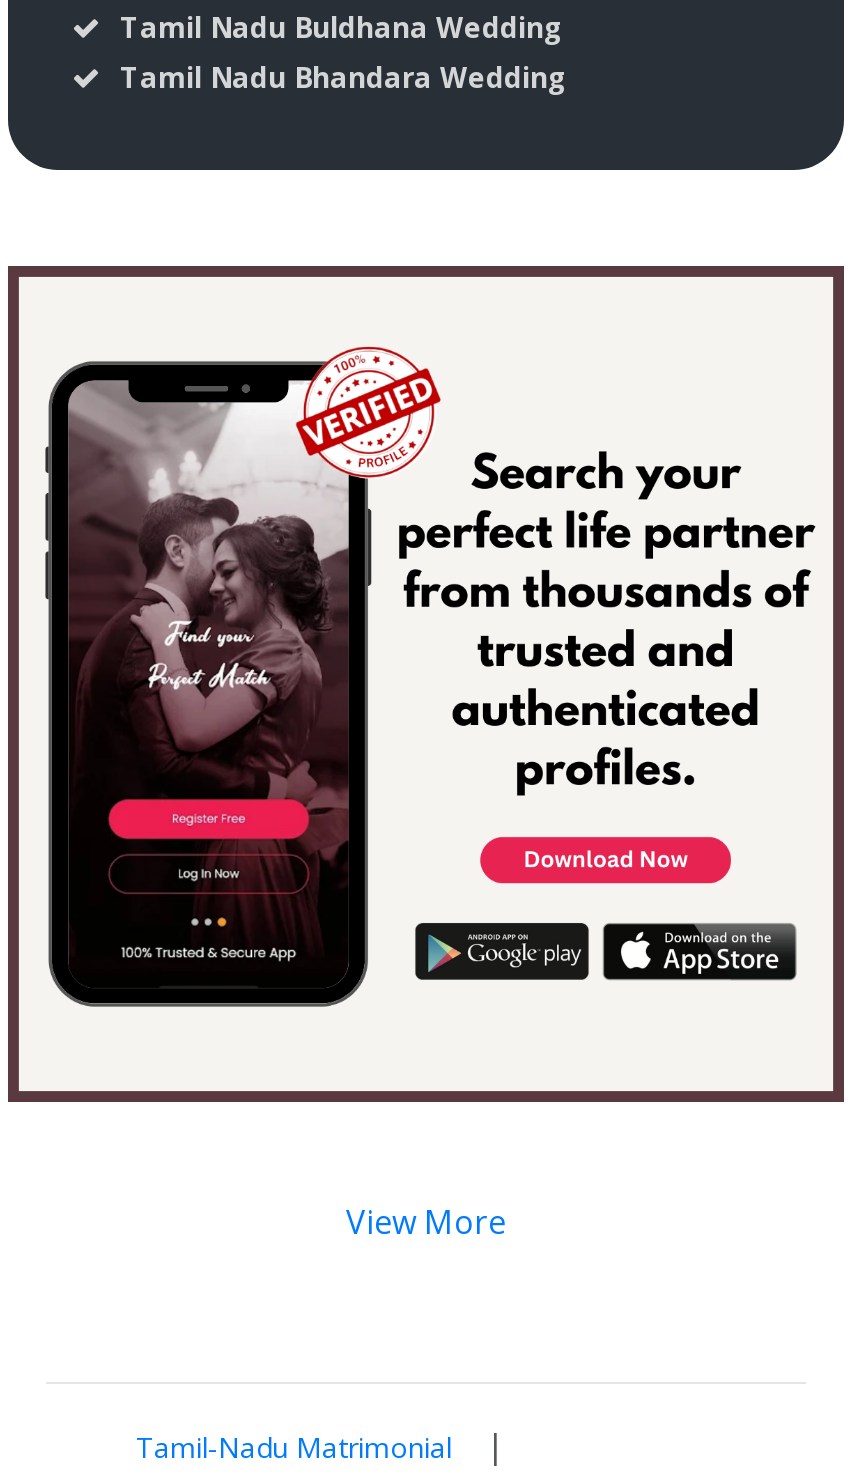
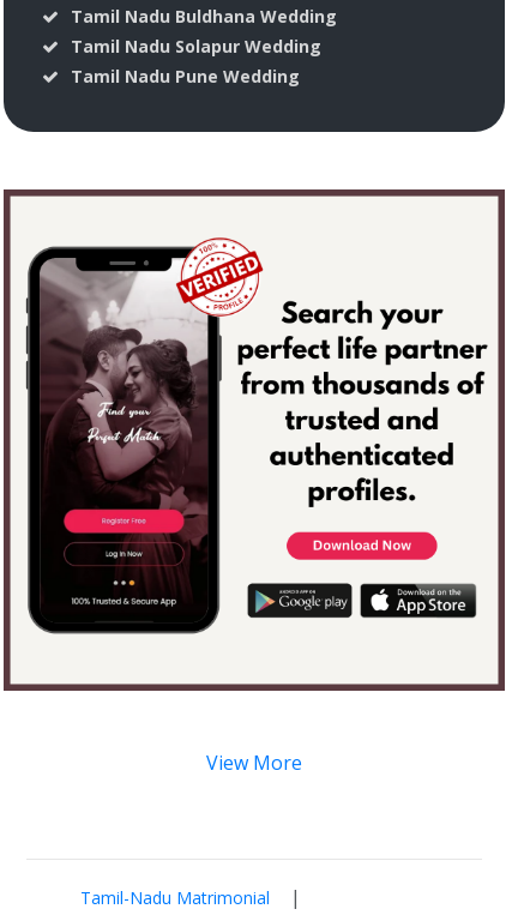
[120,58,568,96] Tamil Nadu Bhandara Wedding -> [71,35,321,88] Tamil Nadu Solapur Wedding | Tamil Nadu Pune Wedding

